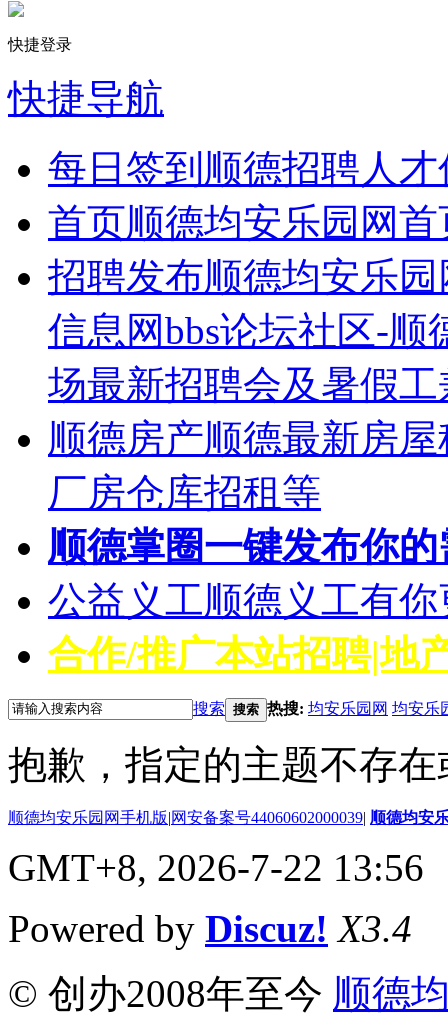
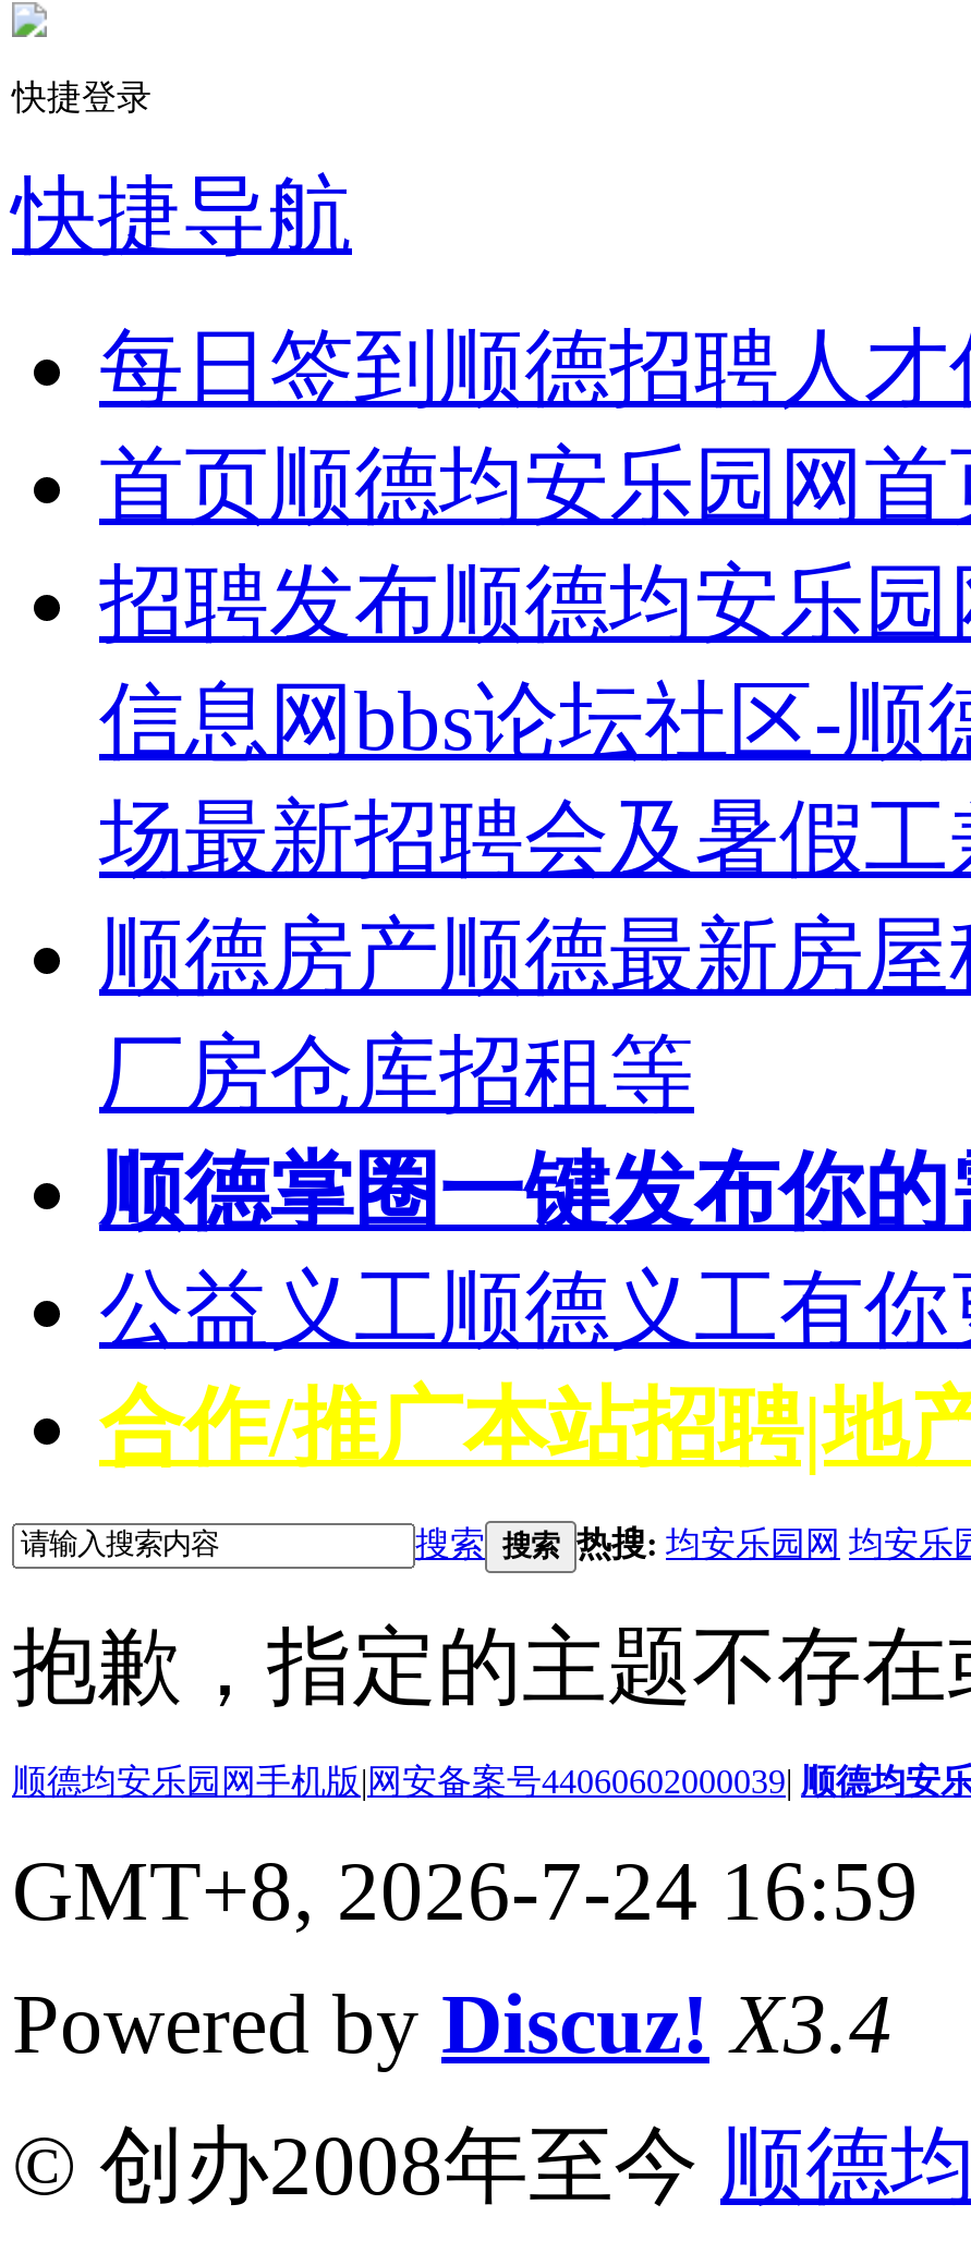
[8,846,424,889] GMT+8, 2026-7-22 13:56 -> [12,1843,919,1937] GMT+8, 2026-7-24 16:59

